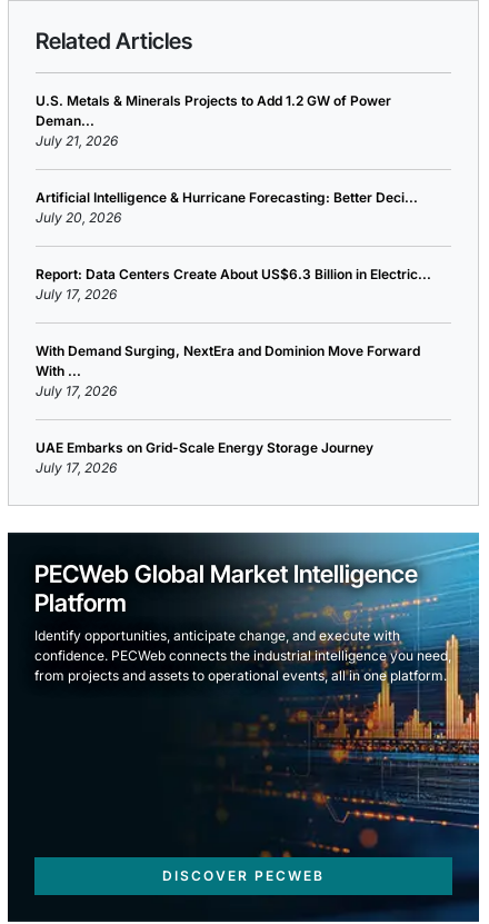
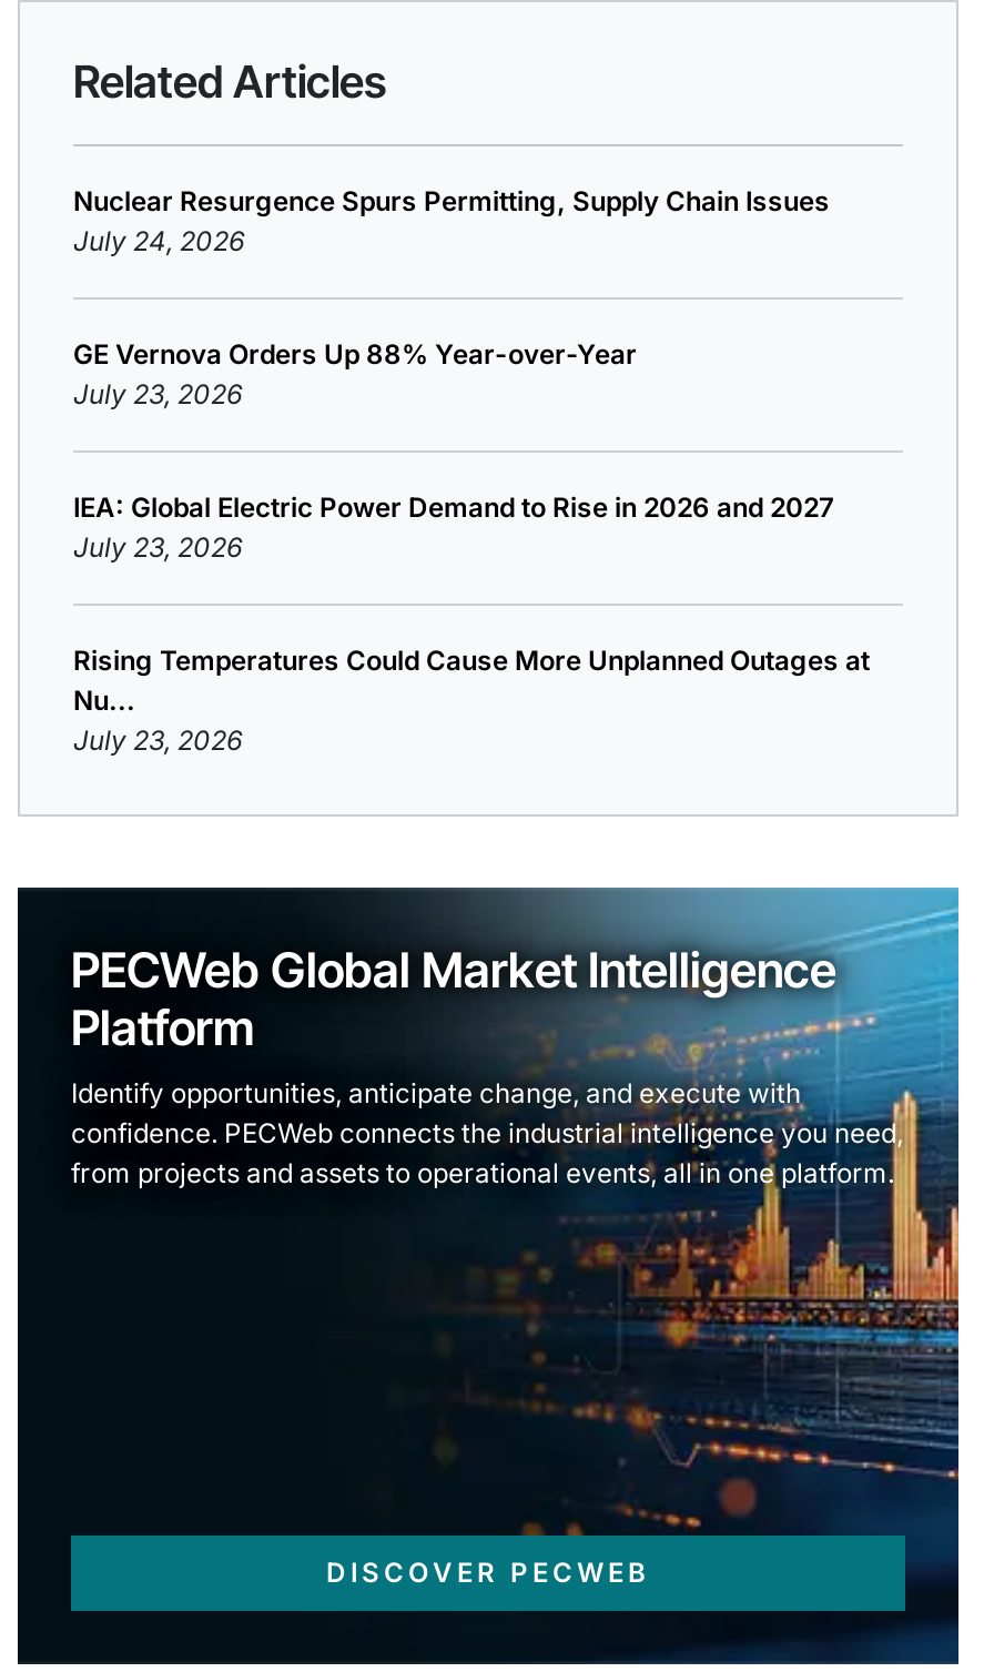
[36,92,431,476] U.S. Metals & Minerals Projects to Add 1.2 GW of Power | Deman... | July 21, 2026 | Artificial Intelligence & Hurricane Forecasting: Better Deci... | July 20, 2026 | Report: Data Centers Create About US$6.3 Billion in Electric... | July 17, 2026 | With Demand Surging, NextEra and Dominion Move Forward | With ... | July 17, 2026 | UAE Embarks on Grid-Scale Energy Storage Journey | July 17, 2026 -> [73,184,870,757] Nuclear Resurgence Spurs Permitting, Supply Chain Issues | July 24, 2026 | GE Vernova Orders Up 88% Year-over-Year | July 23, 2026 | IEA: Global Electric Power Demand to Rise in 2026 and 2027 | July 23, 2026 | Rising Temperatures Could Cause More Unplanned Outages at | Nu... | July 23, 2026

